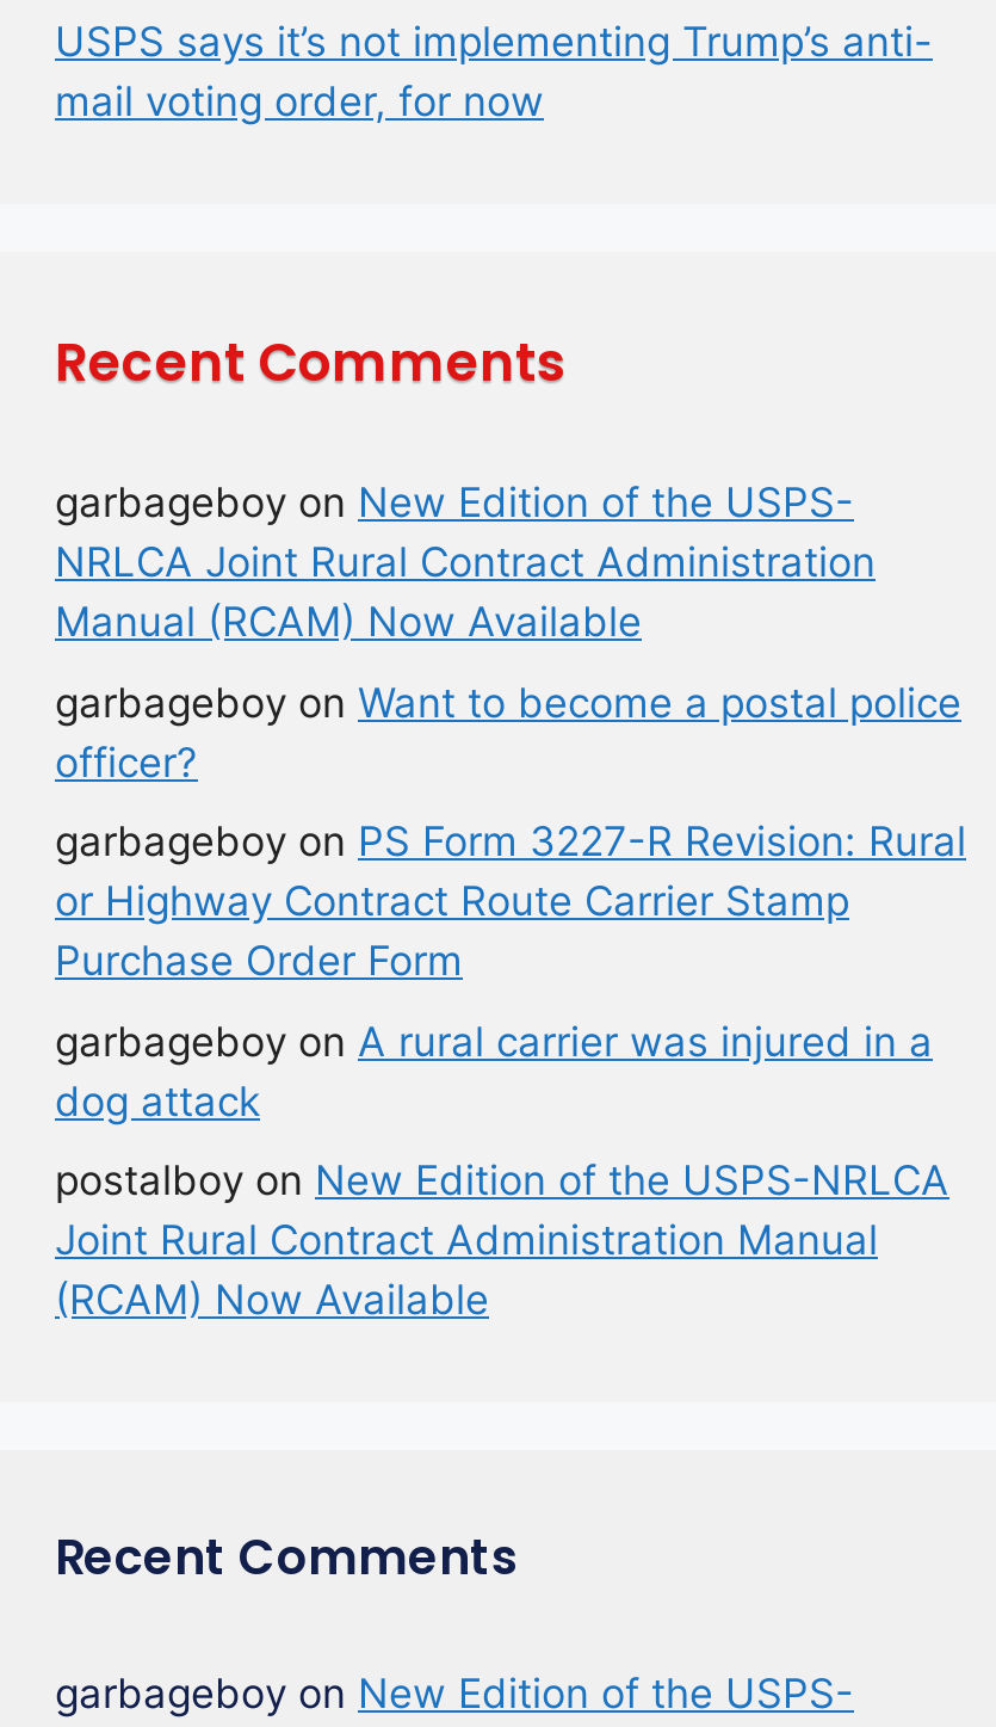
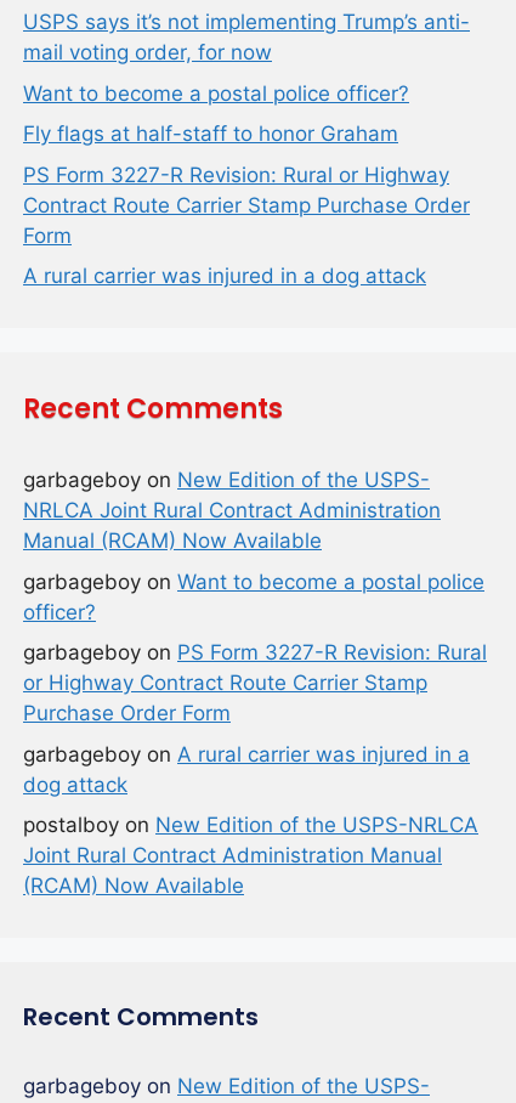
none -> [23,81,470,288] Want to become a postal police officer? | Fly flags at half-staff to honor Graham | PS Form 3227-R Revision: Rural or Highway | Contract Route Carrier Stamp Purchase Order | Form | A rural carrier was injured in a dog attack

